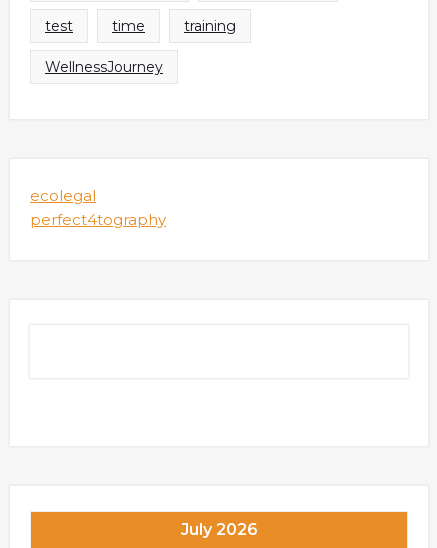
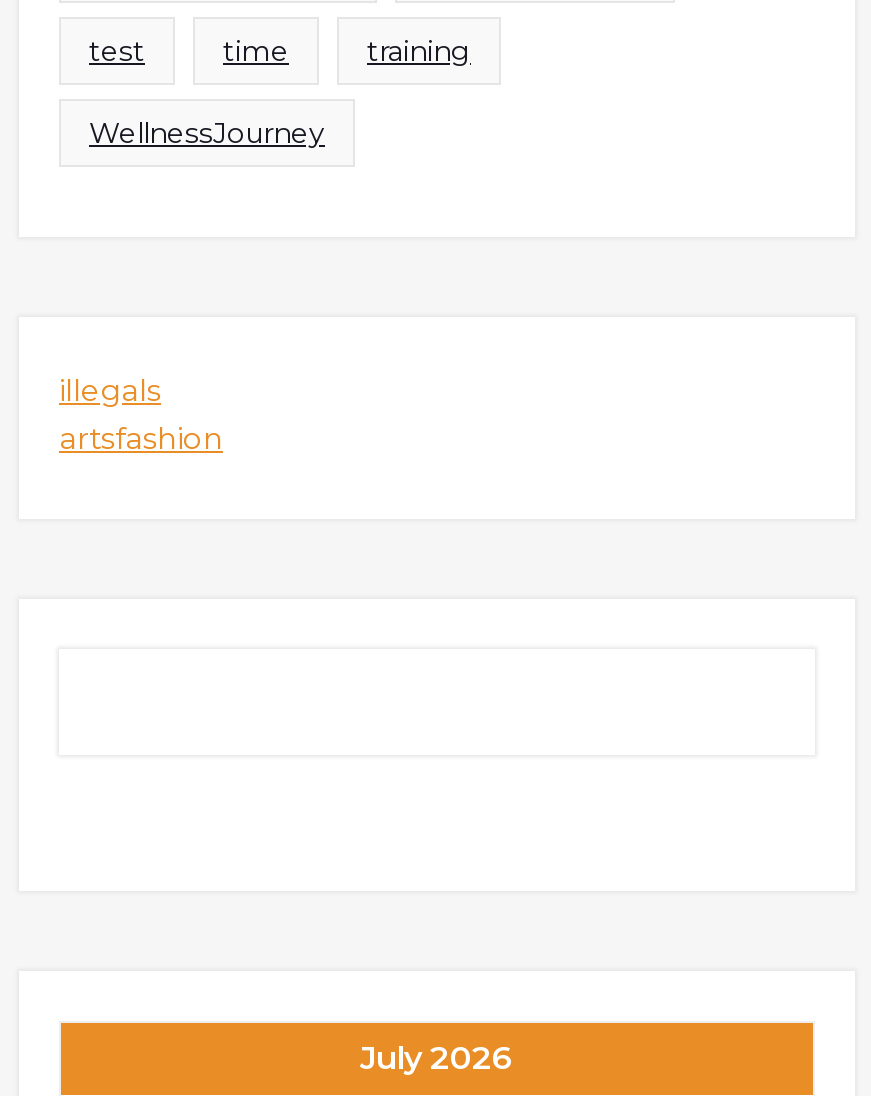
[30,186,166,229] ecolegal | perfect4tography -> [59,372,223,458] illegals | artsfashion

